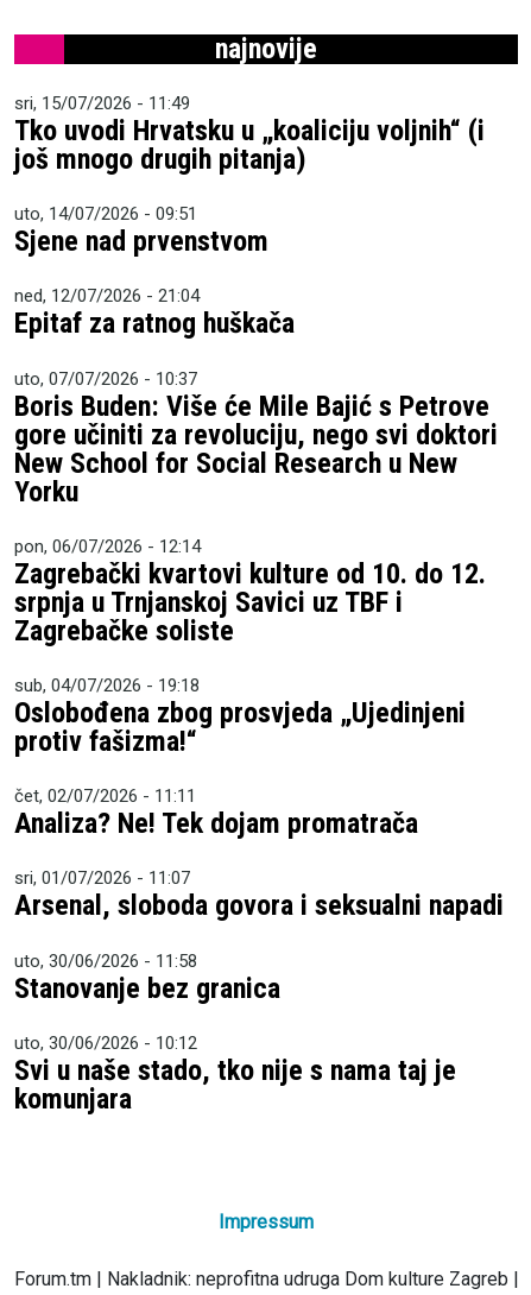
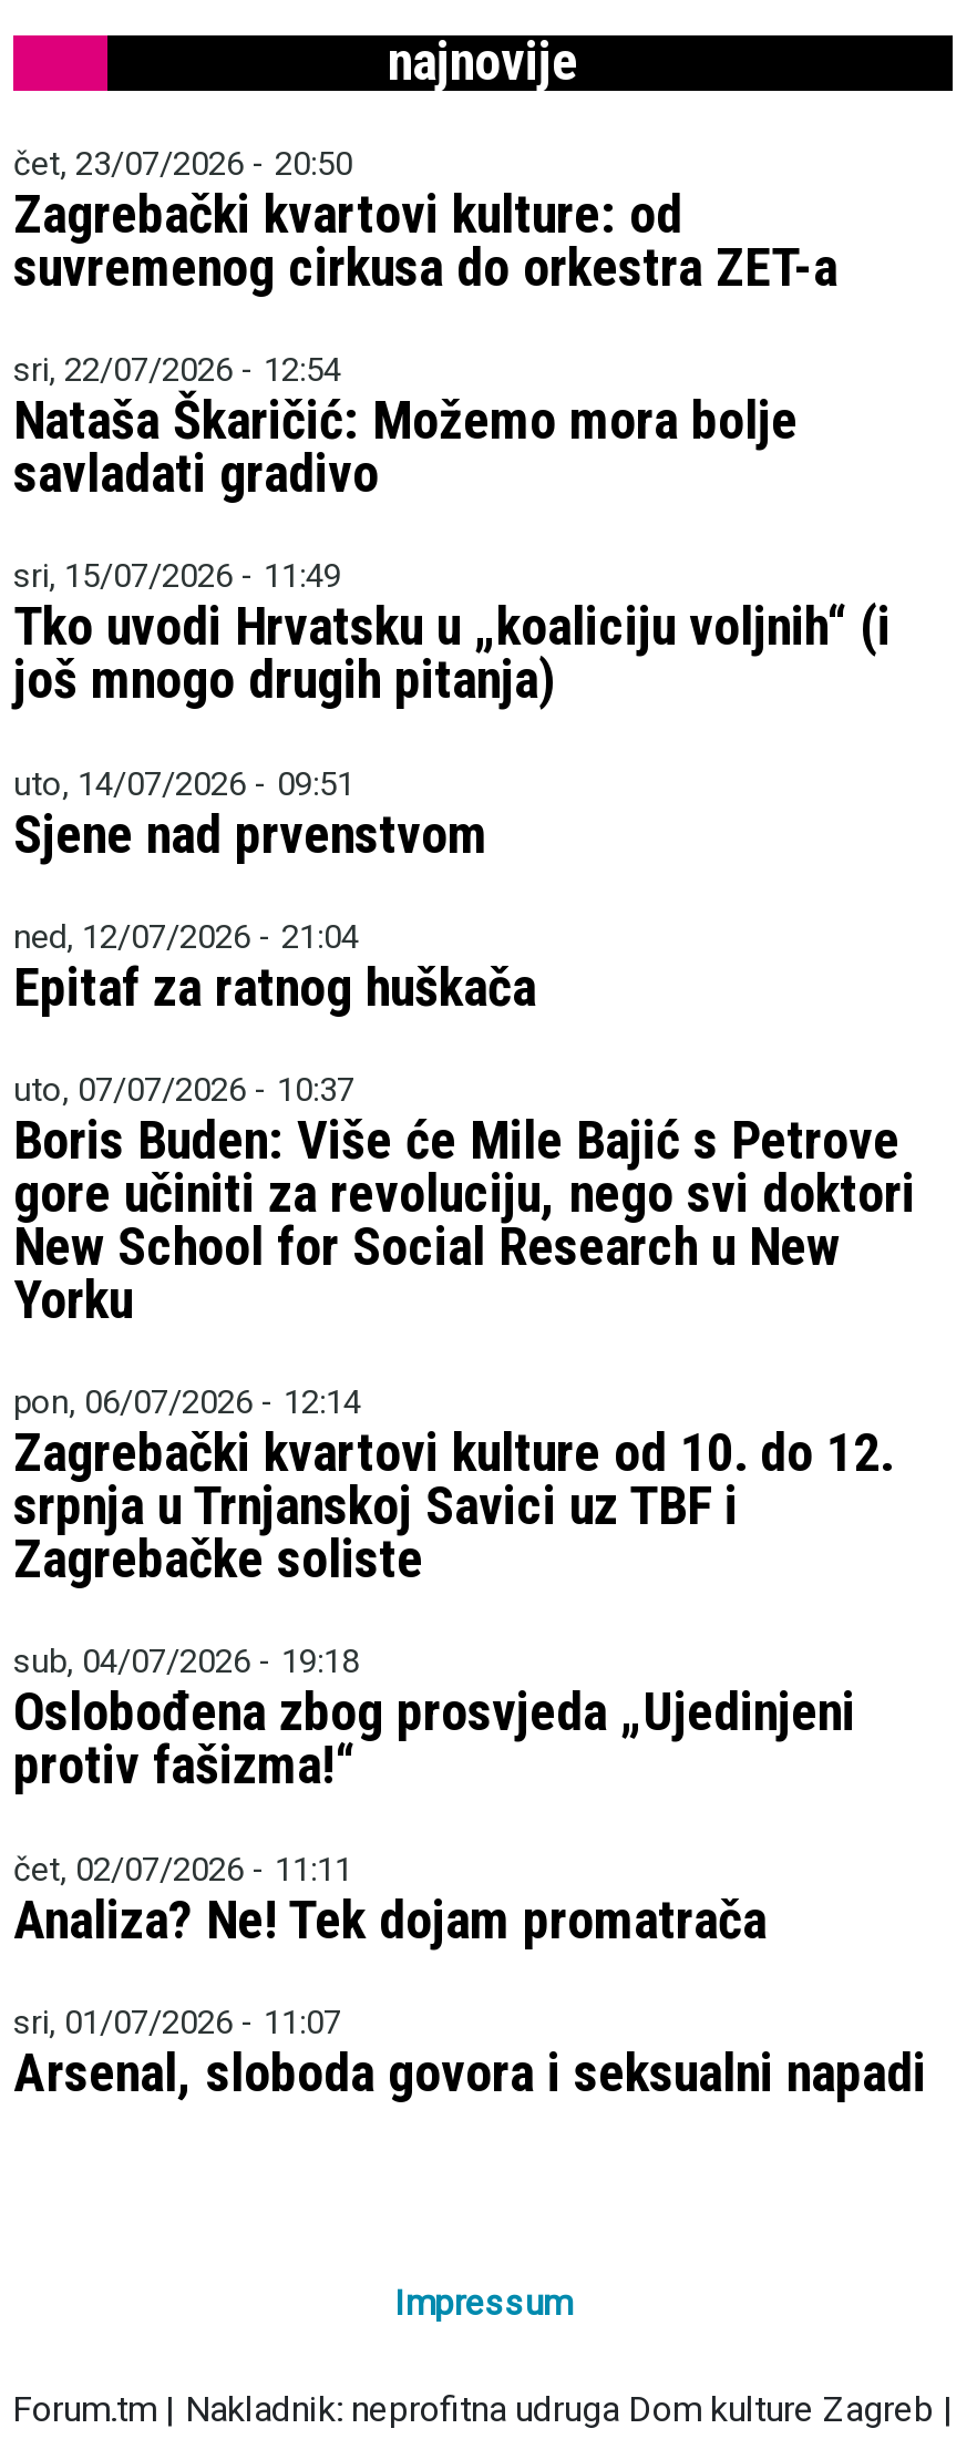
none -> [13,144,837,506] čet, 23/07/2026 - 20:50 | Zagrebački kvartovi kulture: od | suvremenog cirkusa do orkestra ZET-a | sri, 22/07/2026 - 12:54 | Nataša Škaričić: Možemo mora bolje | savladati gradivo
moved [14,93,504,922] -> [13,557,926,2104]: sri, 15/07/2026 - 11:49 | Tko uvodi Hrvatsku u „koaliciju voljnih“ (i | još mnogo drugih pitanja) | ... | sri, 01/07/2026 - 11:07 | Arsenal, sloboda govora i seksualni napadi
[14,950,456,1115] uto, 30/06/2026 - 11:58 | Stanovanje bez granica | uto, 30/06/2026 - 10:12 | Svi u naše stado, tko nije s nama taj je | komunjara -> none

